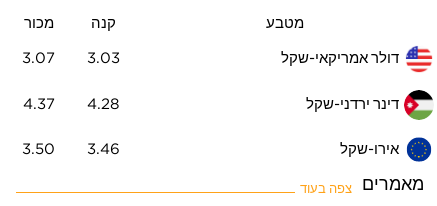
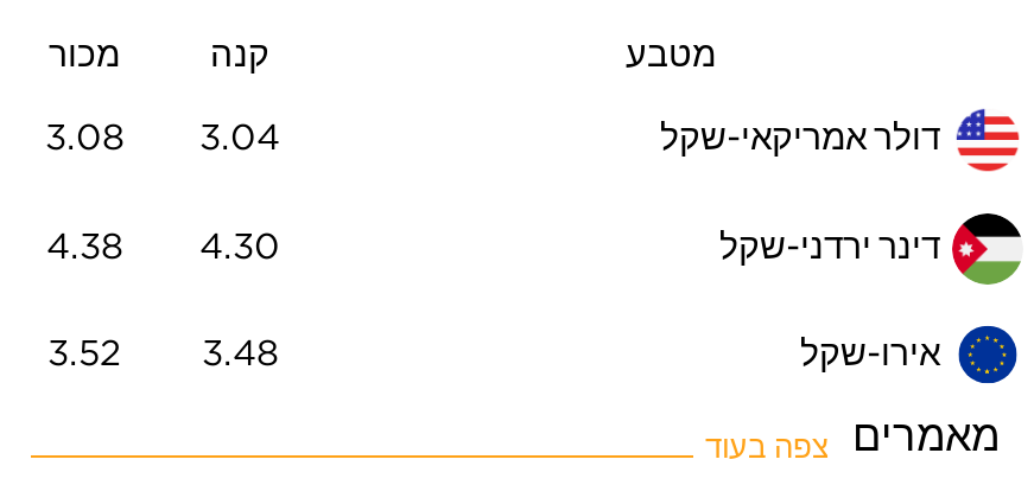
[22,48,55,70] 3.07 -> [45,113,123,165] 3.08
[86,48,119,70] 3.03 -> [199,113,280,165] 3.04
[22,94,54,116] 4.37 -> [46,222,122,274] 4.38
[87,94,119,116] 4.28 -> [199,222,280,274] 4.30
[22,139,55,161] 3.50 -> [47,329,121,381] 3.52
[86,139,119,161] 3.46 -> [202,329,278,381] 3.48

